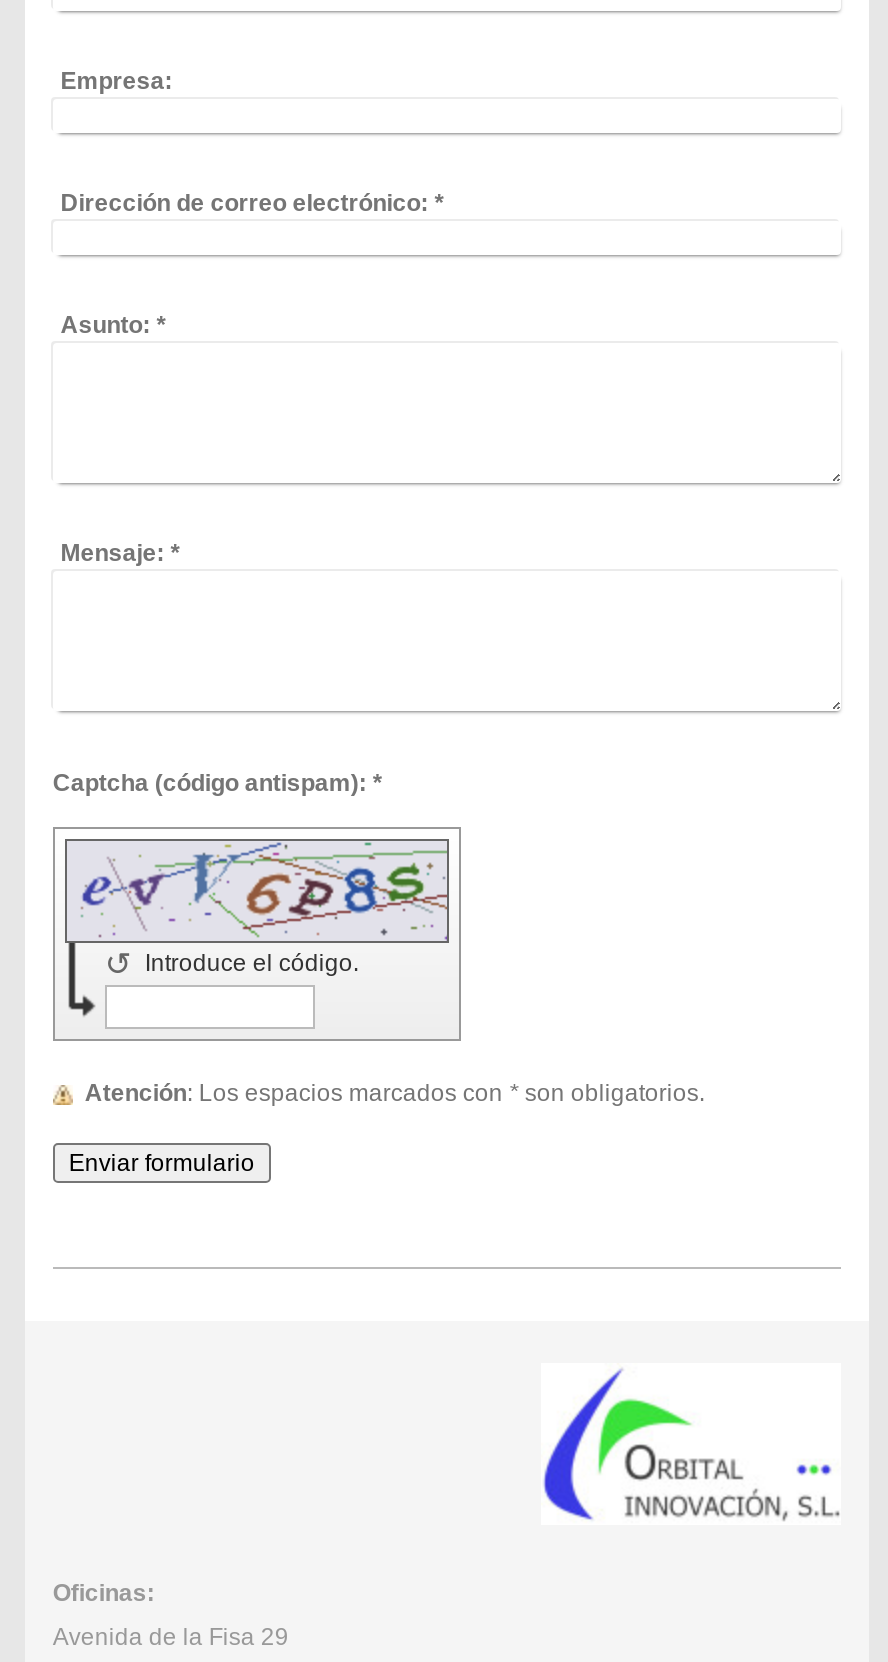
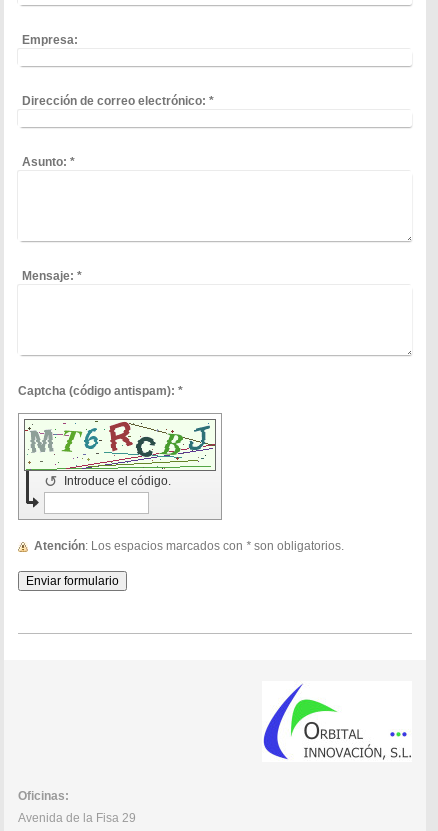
[65,839,449,945] [image] -> [24,419,216,471] [image]

